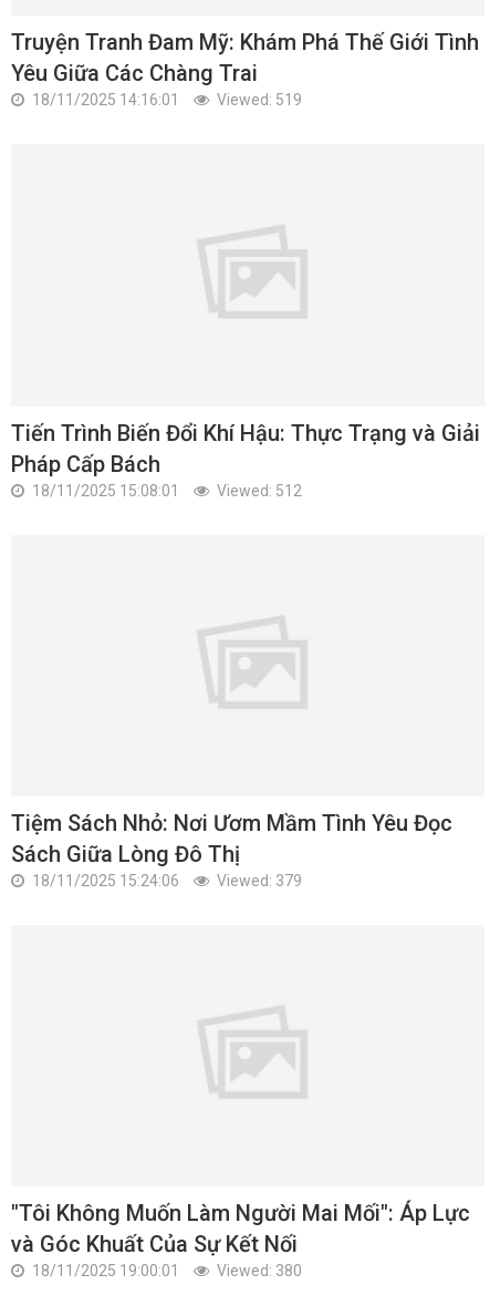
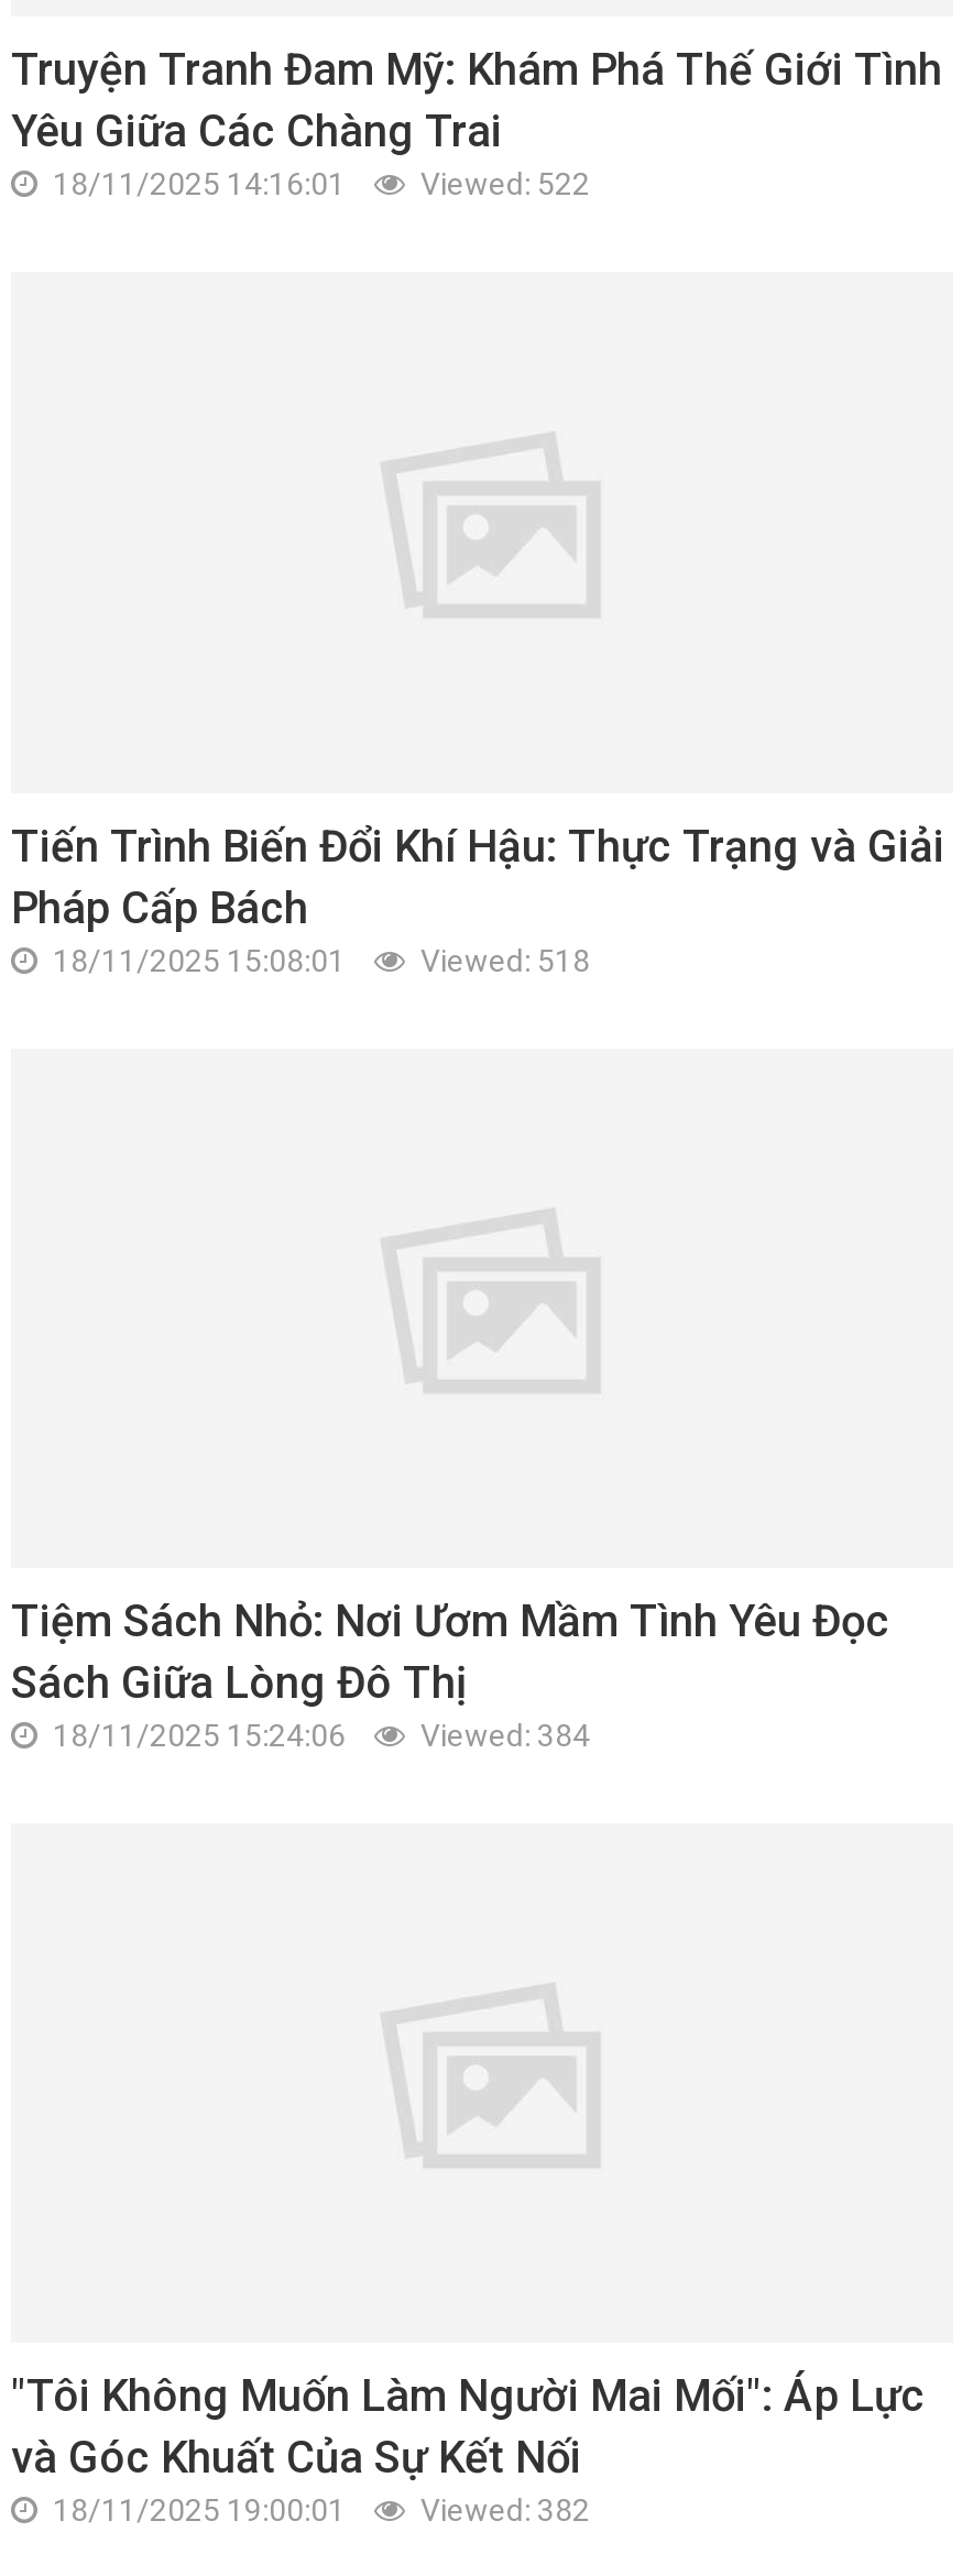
[29,91,302,109] 18/11/2025 14:16:01 Viewed: 519 -> [46,167,590,202] 18/11/2025 14:16:01 Viewed: 522
[29,482,302,499] 18/11/2025 15:08:01 Viewed: 512 -> [46,942,590,978] 18/11/2025 15:08:01 Viewed: 518
[29,872,302,890] 18/11/2025 15:24:06 Viewed: 379 -> [46,1718,590,1753] 18/11/2025 15:24:06 Viewed: 384
[29,1262,302,1280] 18/11/2025 19:00:01 Viewed: 380 -> [46,2493,590,2528] 18/11/2025 19:00:01 Viewed: 382

